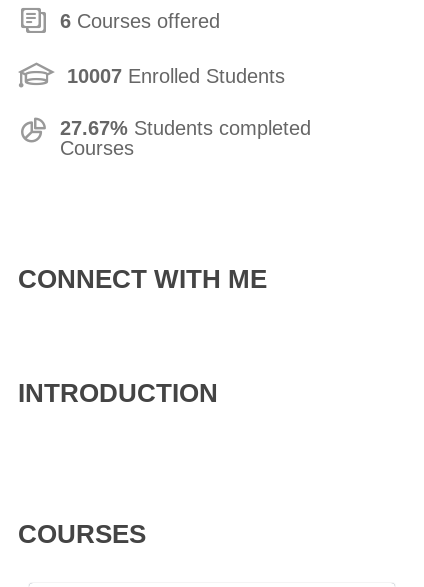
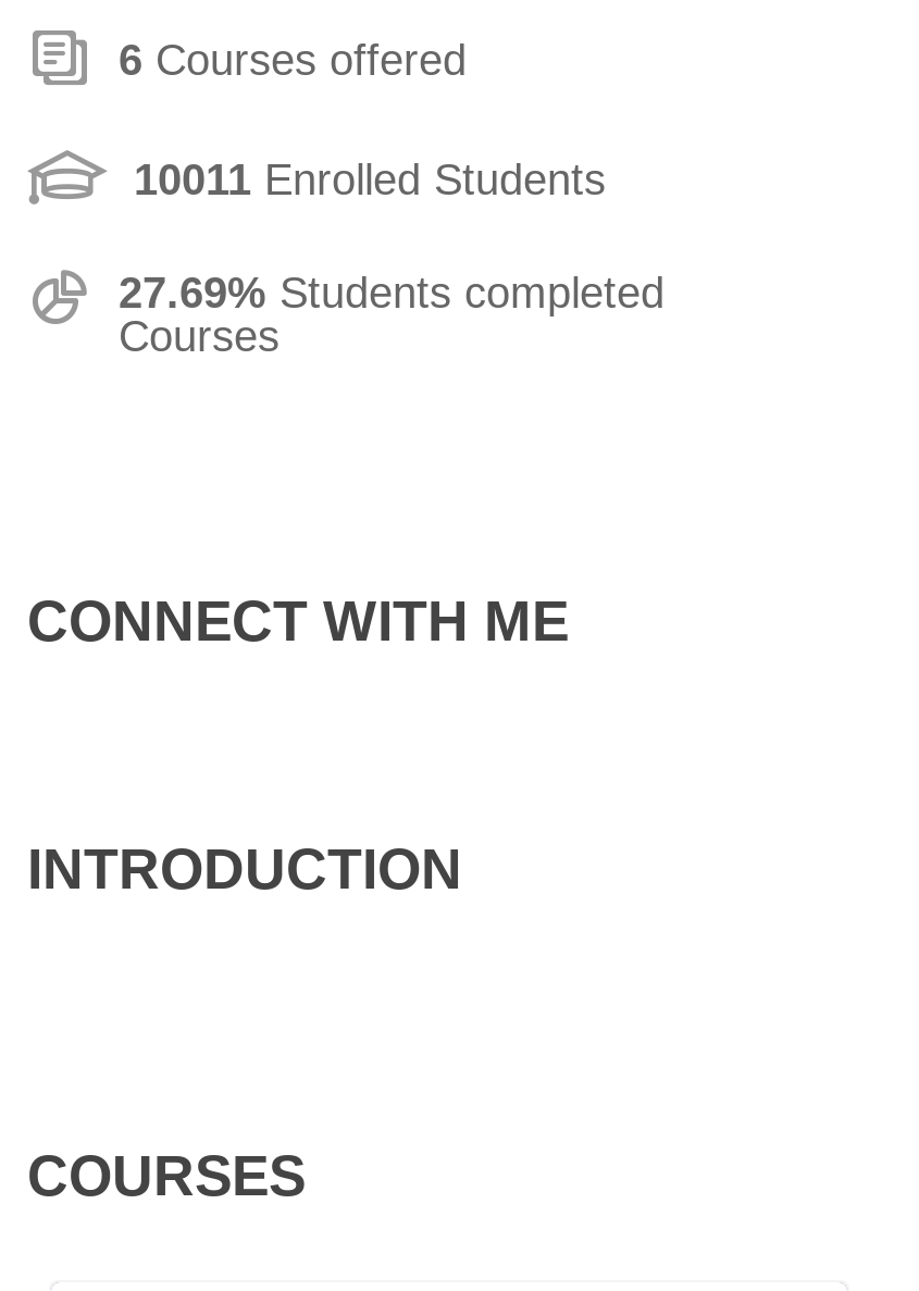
[67,65,285,87] 10007 Enrolled Students -> [134,155,606,203] 10011 Enrolled Students
[60,117,311,139] 27.67% Students completed -> [119,269,665,317] 27.69% Students completed

